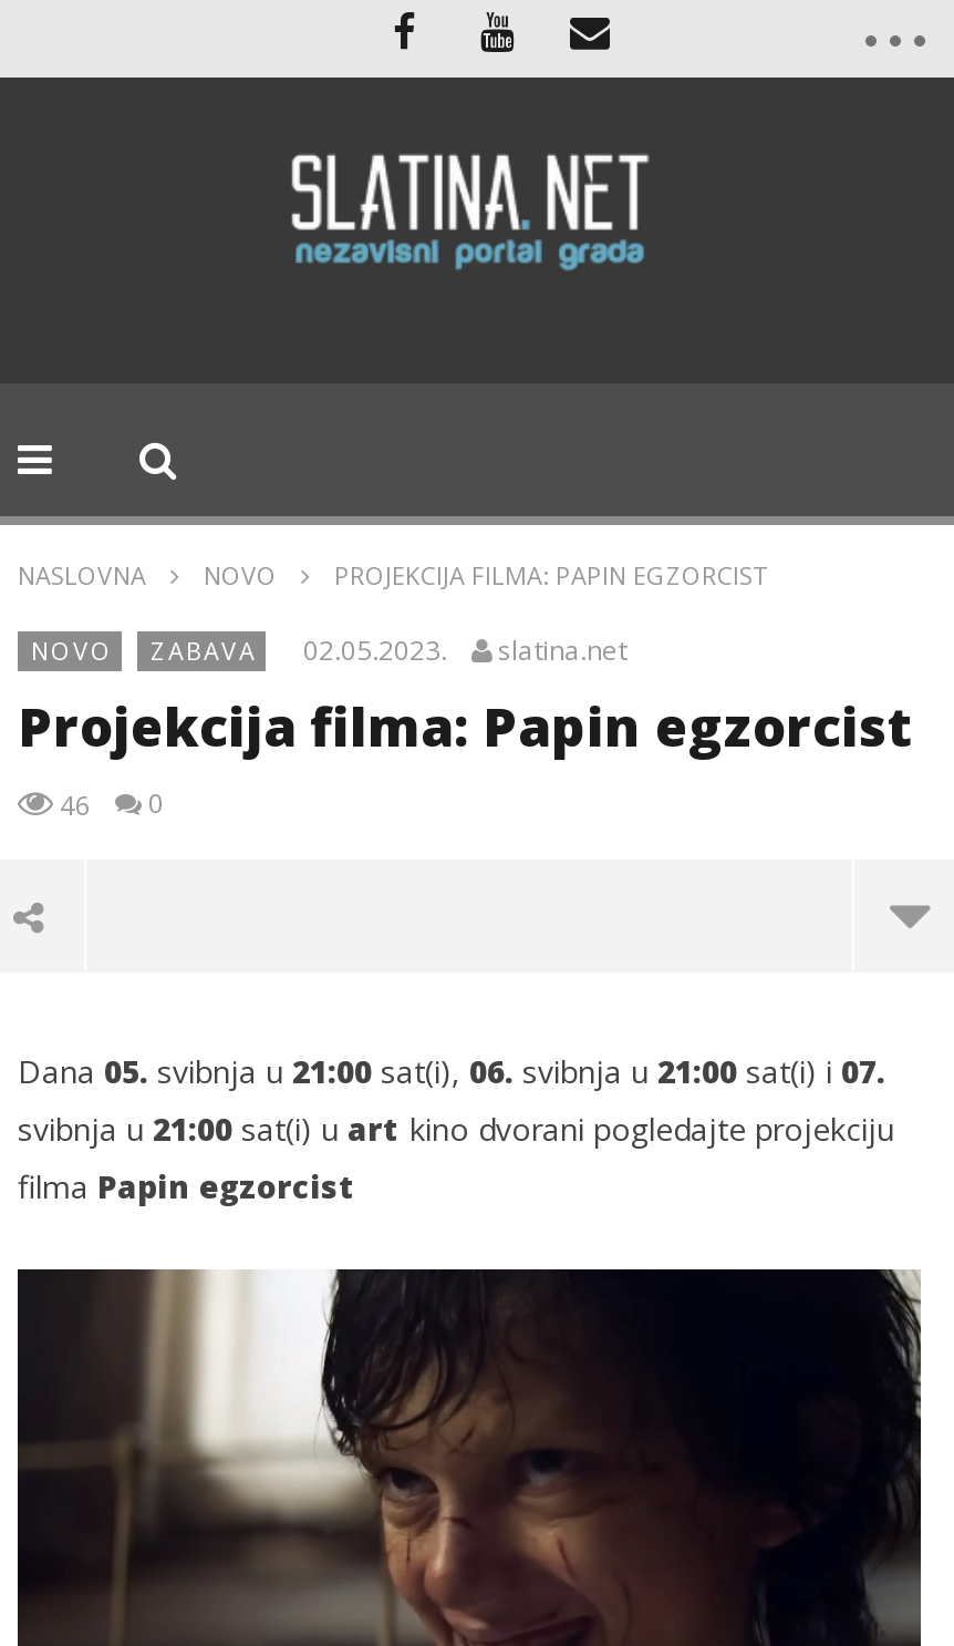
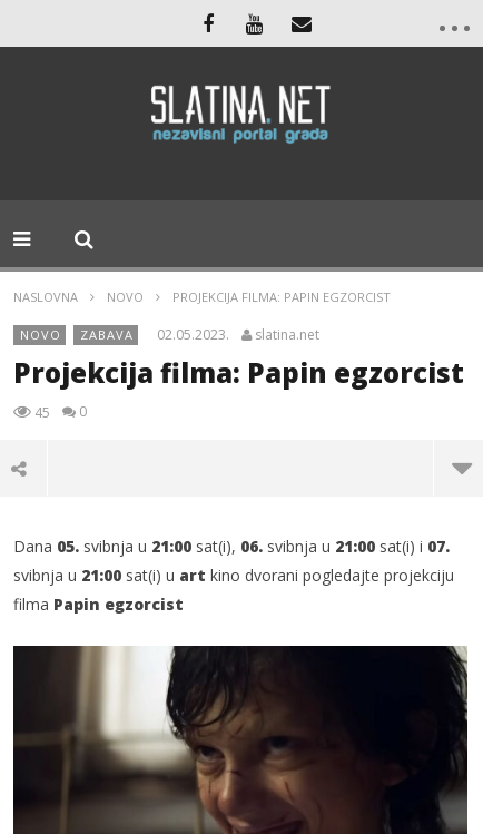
[60,784,164,824] 46 0 -> [34,402,87,422] 45 0

